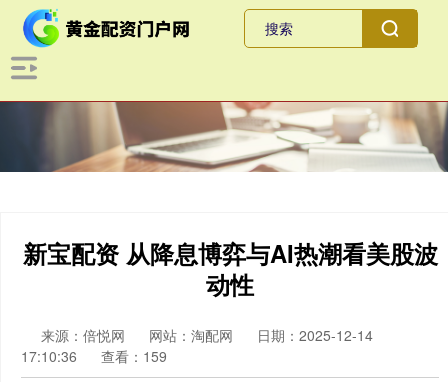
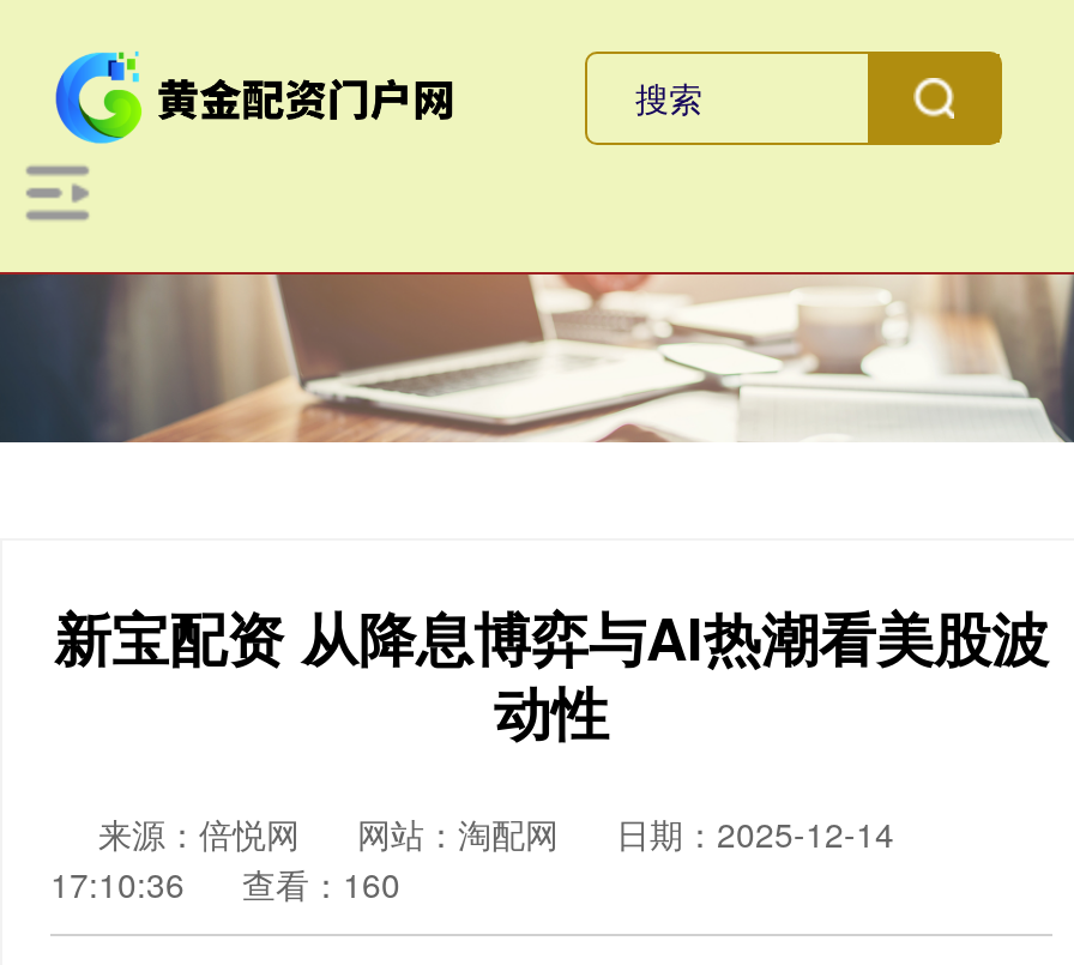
[21,346,167,366] 17:10:36 查看：159 -> [50,860,400,907] 17:10:36 查看：160

